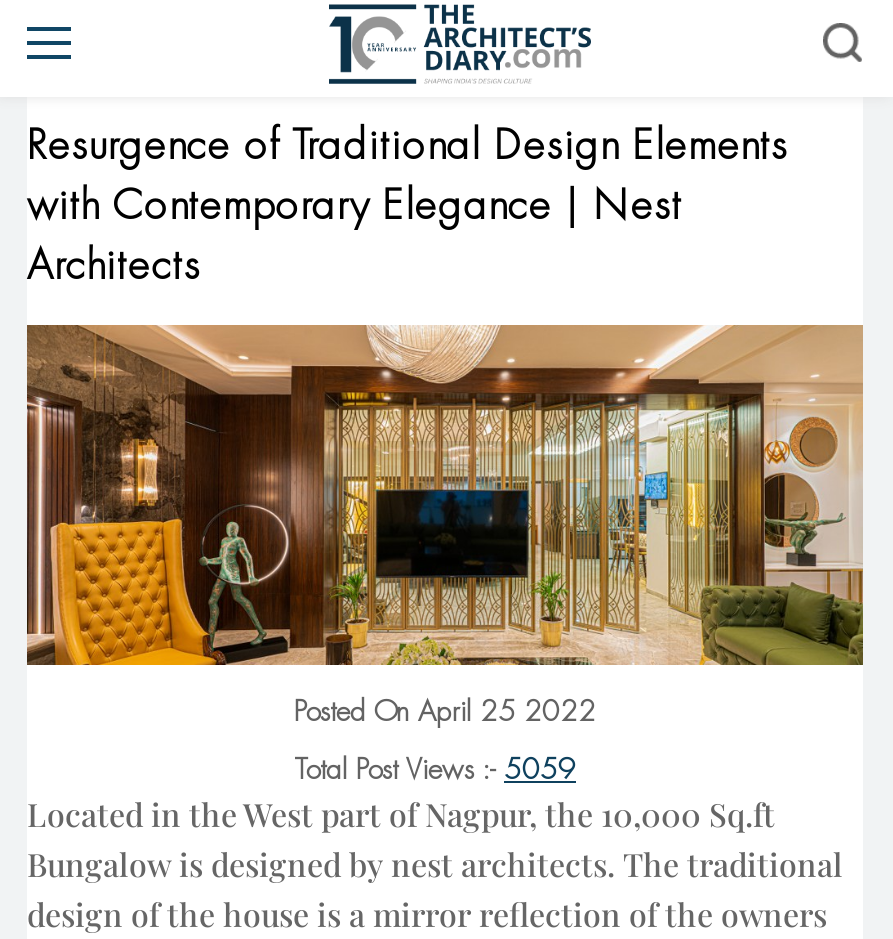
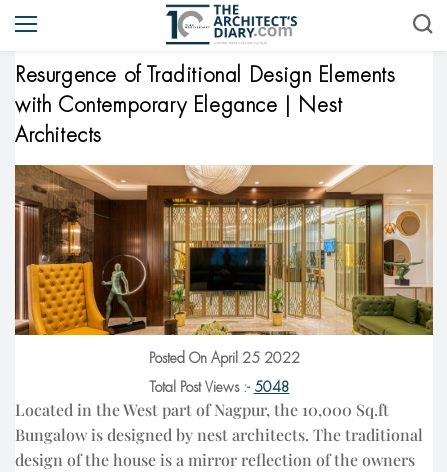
[294,751,576,787] Total Post Views :- 5059 -> [148,378,289,396] Total Post Views :- 5048

